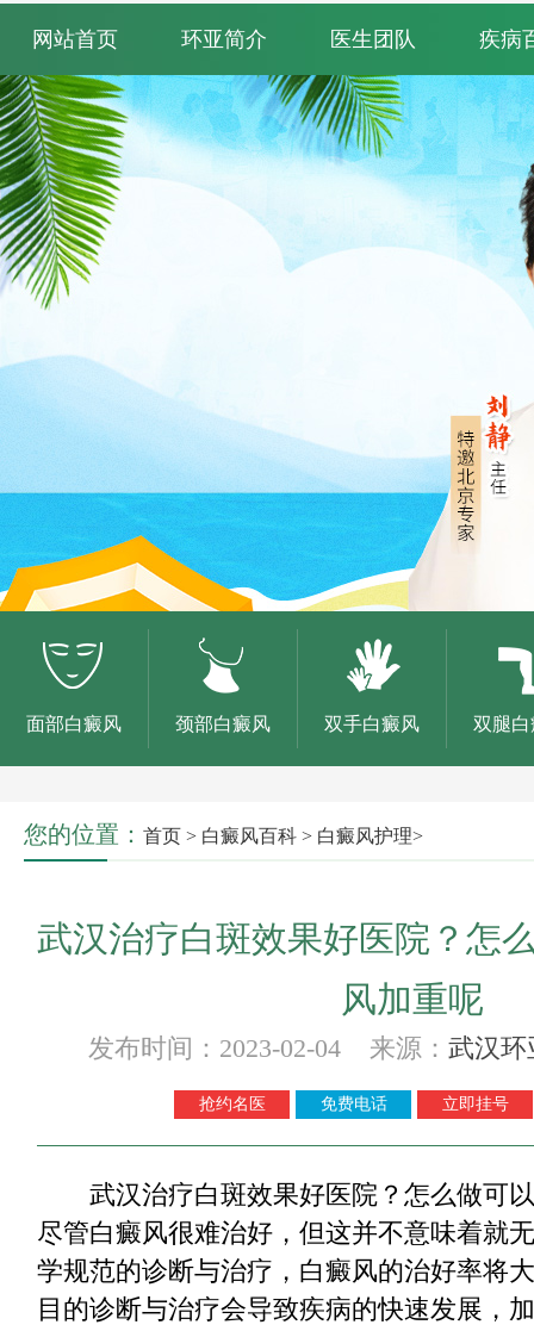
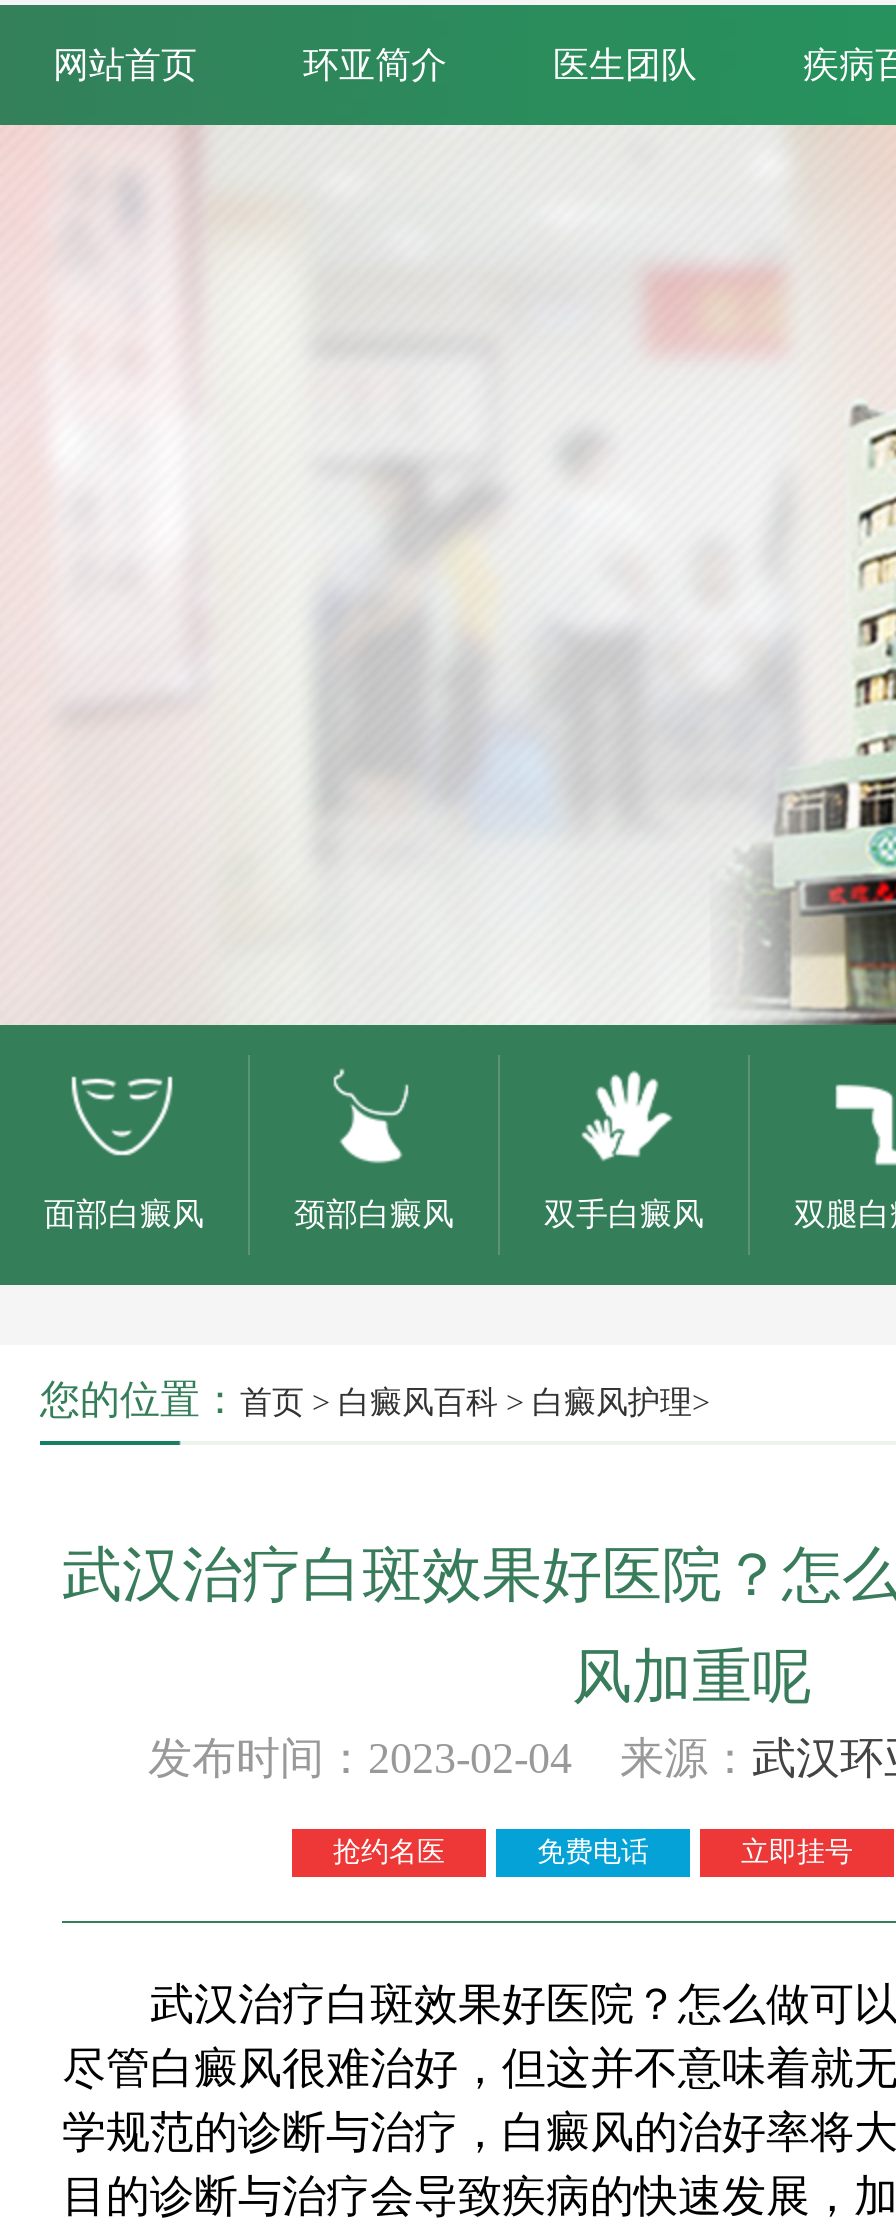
[4,74,530,612] [image] -> [6,123,890,1027] [image]

